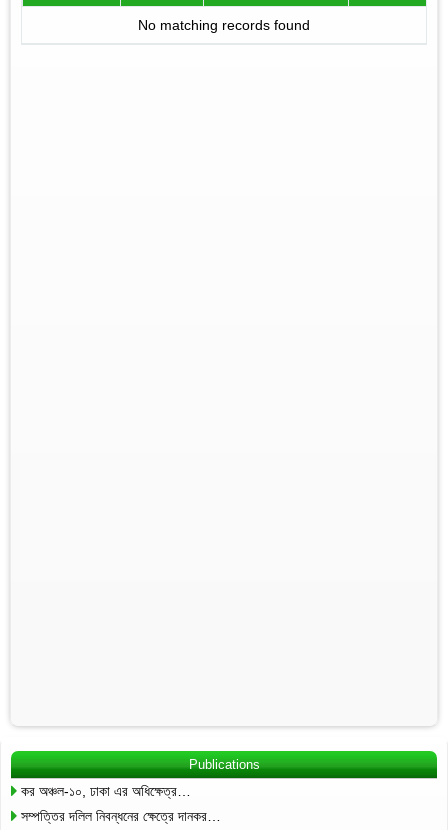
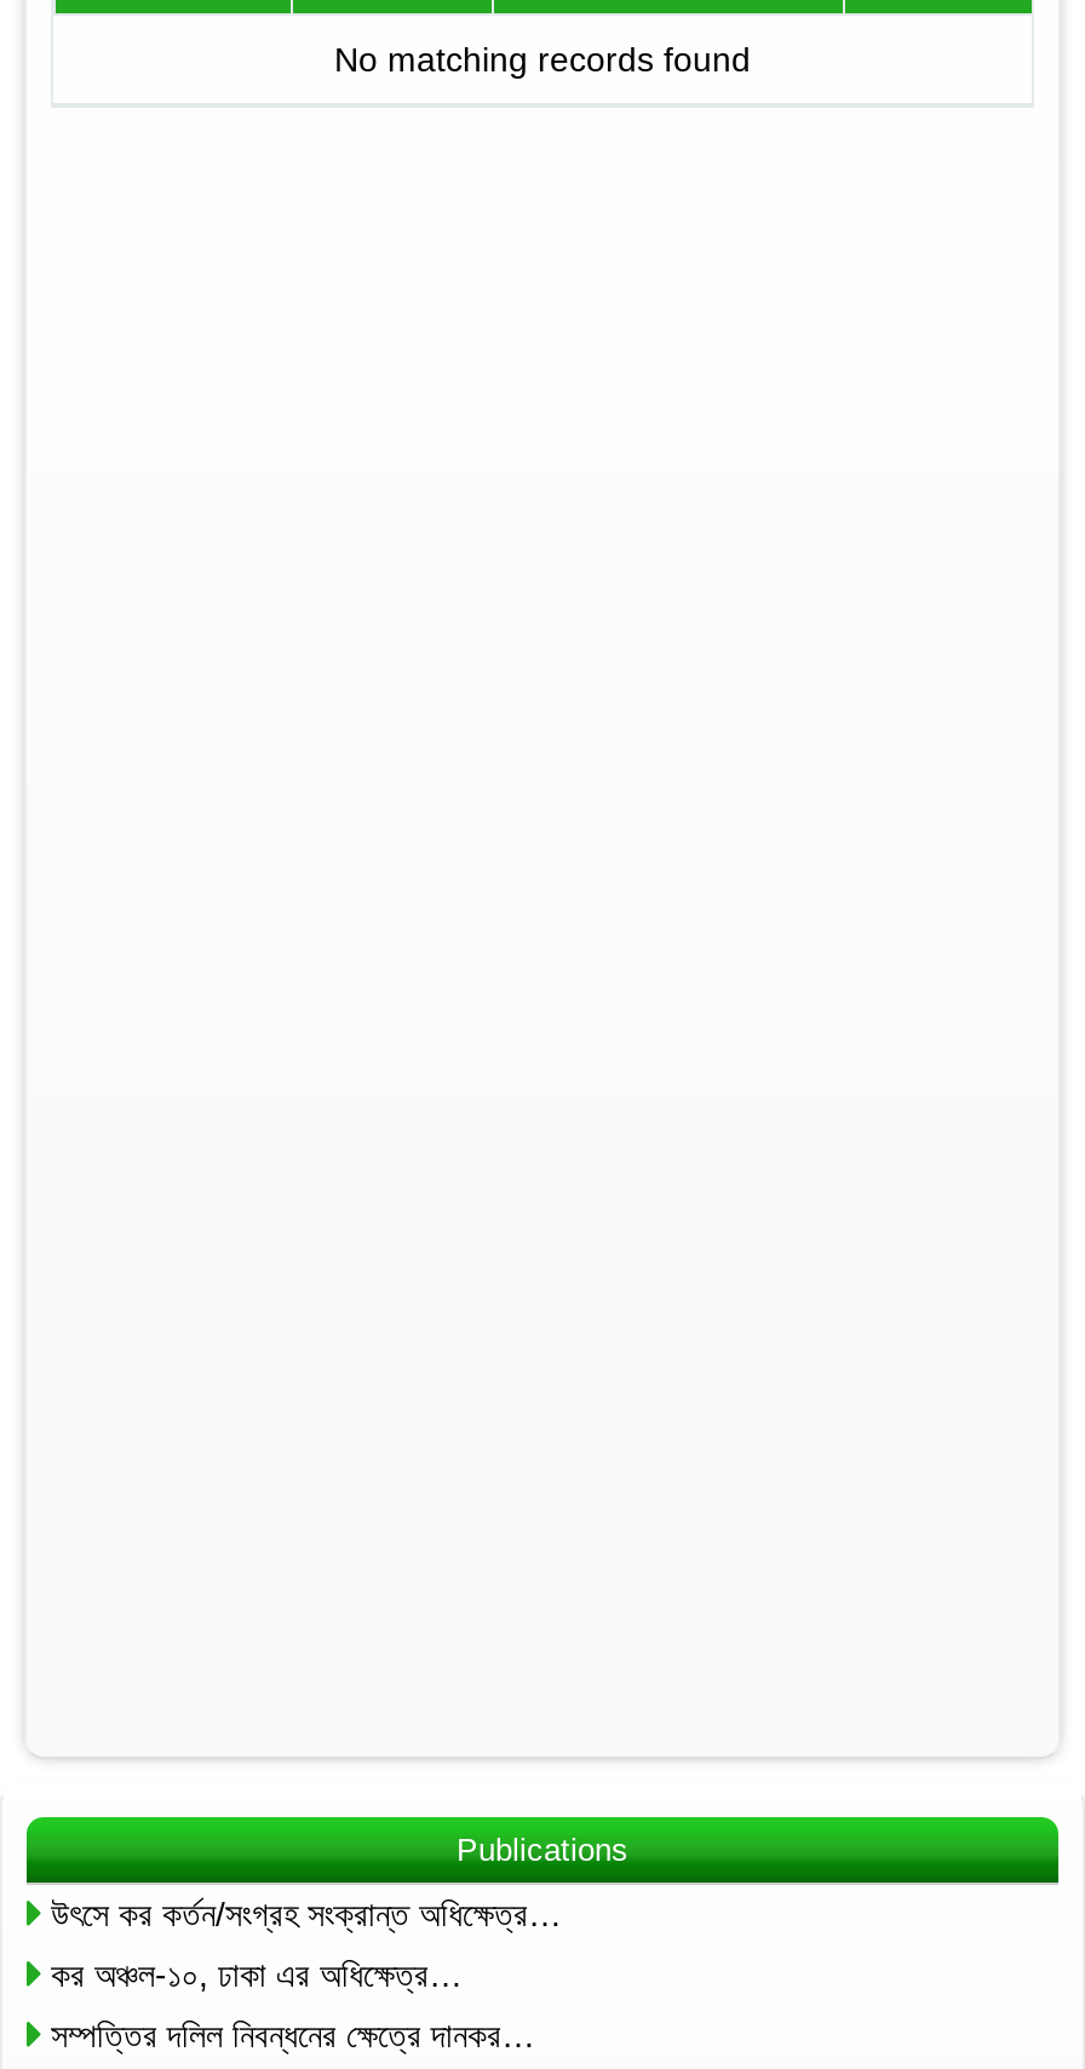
none -> [51,1894,562,1932] উৎসে কর কর্তন/সংগ্রহ সংক্রান্ত অধিক্ষেত্র…

